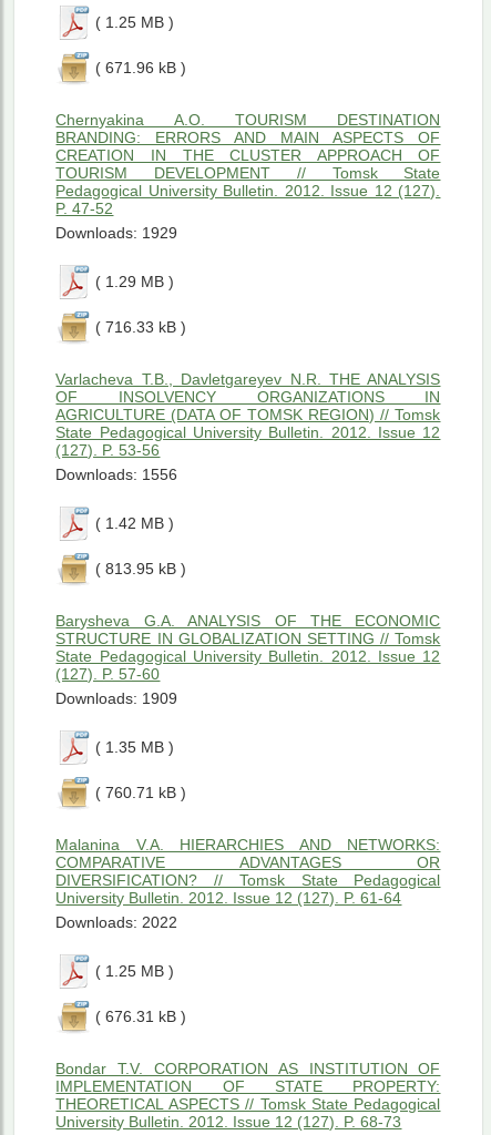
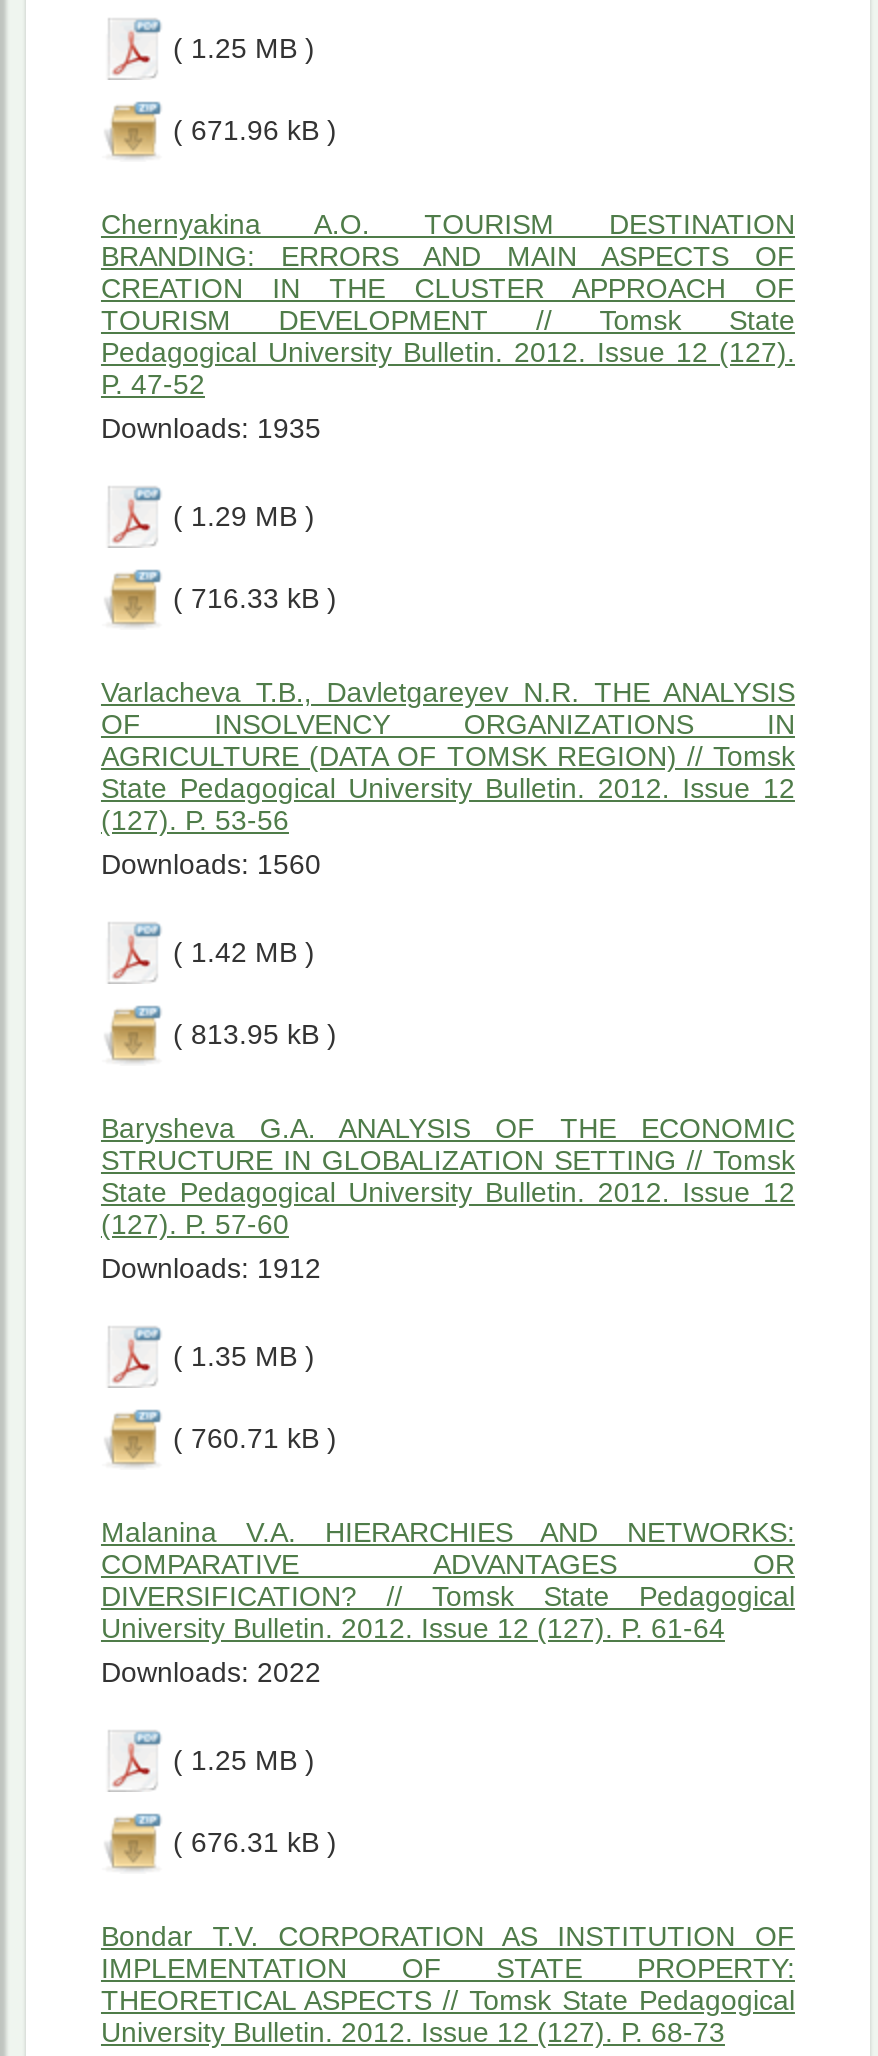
[56,224,178,242] Downloads: 1929 -> [101,412,321,444] Downloads: 1935
[56,466,178,483] Downloads: 1556 -> [101,848,321,880] Downloads: 1560
[56,689,178,707] Downloads: 1909 -> [101,1252,321,1284] Downloads: 1912

